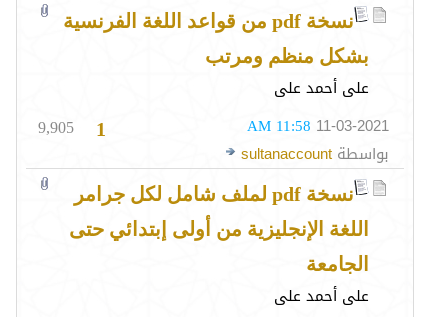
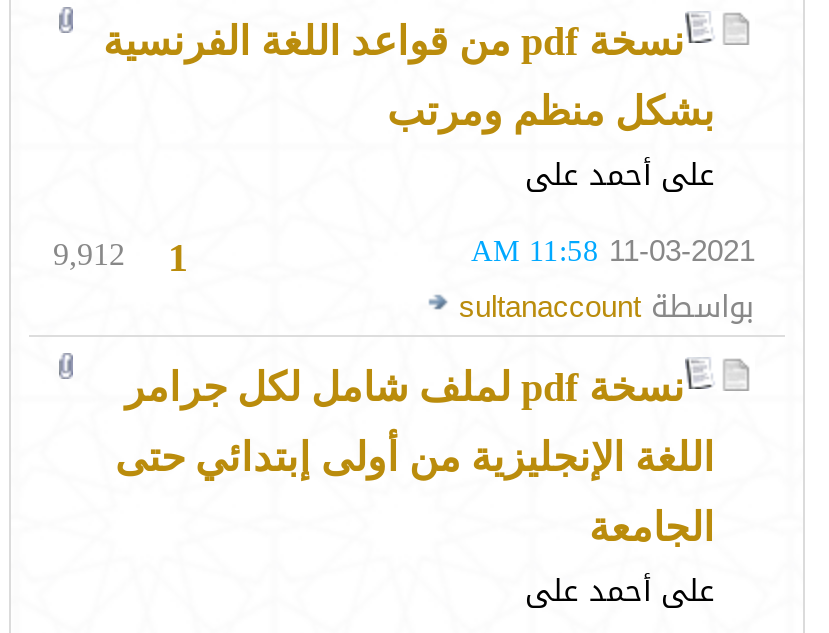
[38,112,105,143] 9,905 1 -> [53,223,188,285] 9,912 1

